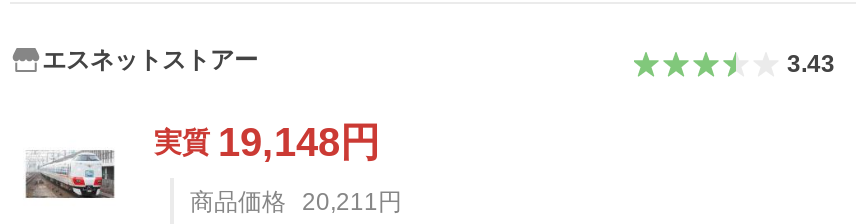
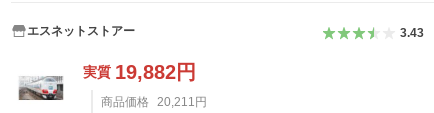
[154,120,380,164] 実質19,148円 -> [83,61,196,83] 実質19,882円

